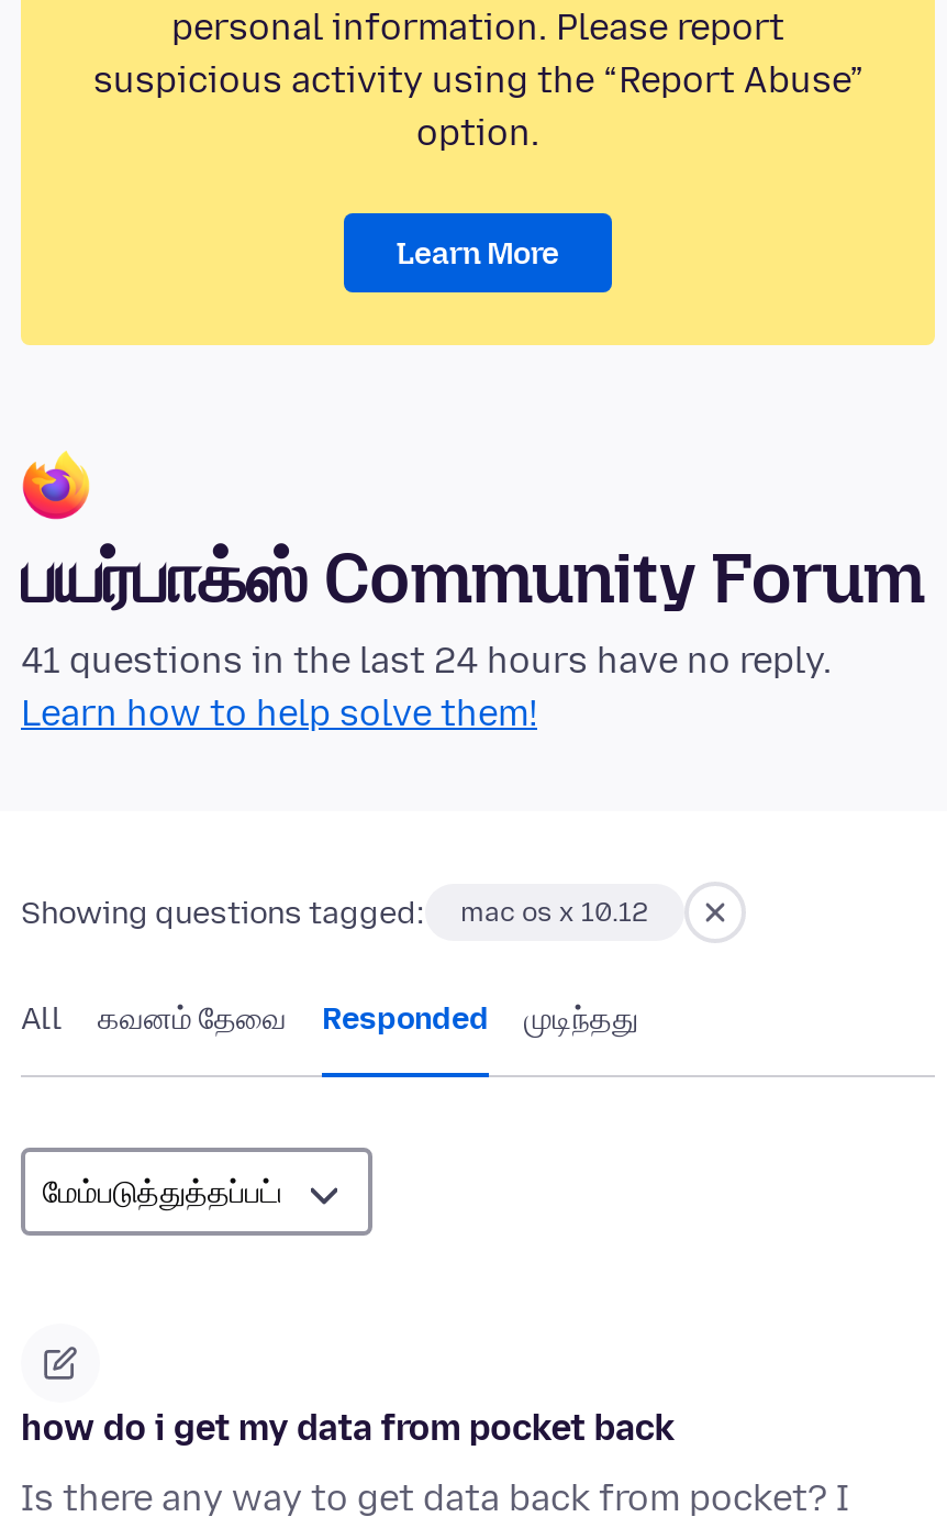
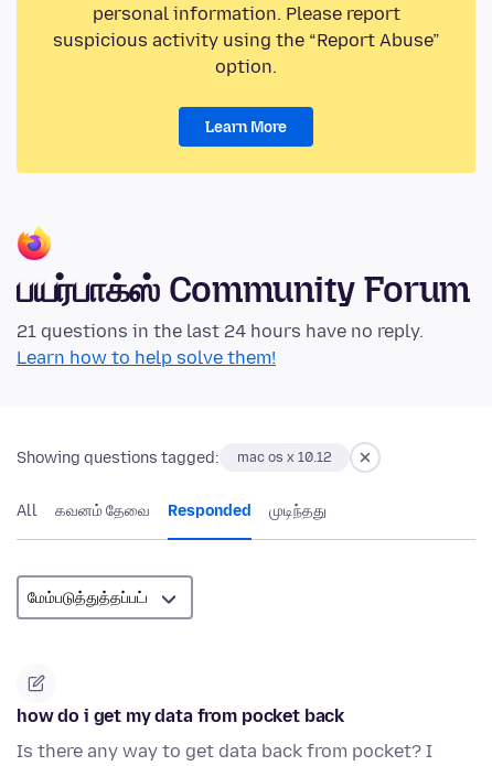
[21,641,832,683] 41 questions in the last 24 hours have no reply. -> [17,321,424,342] 21 questions in the last 24 hours have no reply.

